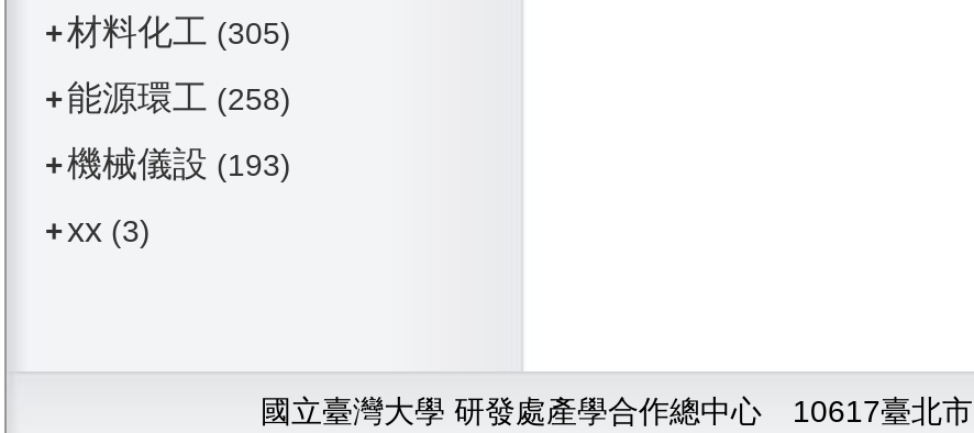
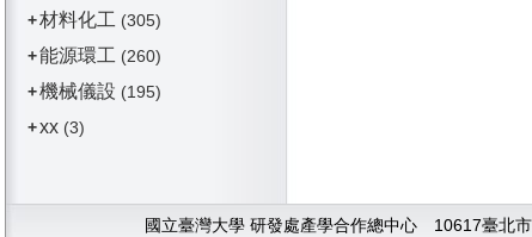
[45,78,291,116] + 能源環工(258) -> [27,45,161,65] + 能源環工(260)
[45,144,291,182] + 機械儀設(193) -> [27,81,161,101] + 機械儀設(195)

